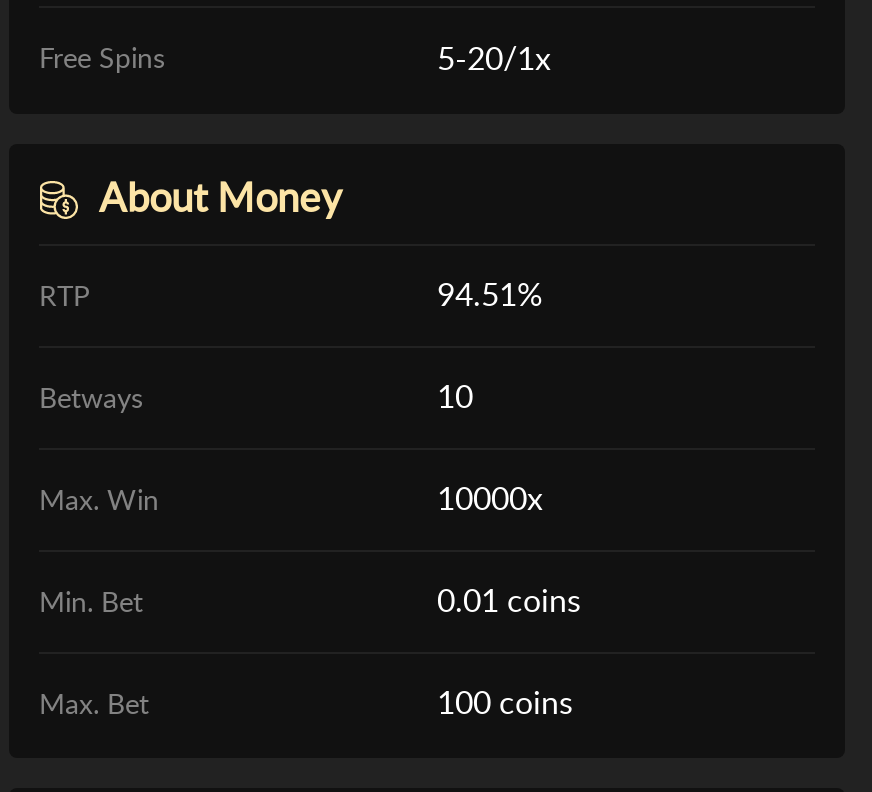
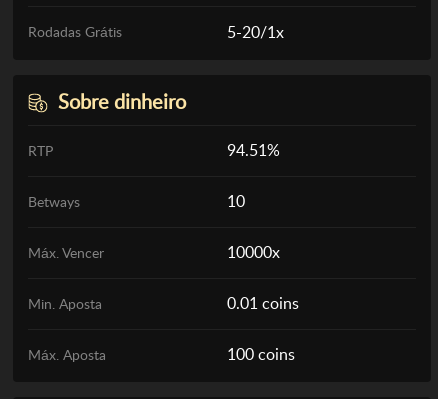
[39,42,165,74] Free Spins -> [28,24,122,40] Rodadas Grátis
[99,173,341,221] About Money -> [58,90,186,114] Sobre dinheiro
[39,483,159,515] Max. Win -> [28,245,104,261] Máx. Vencer
[39,585,143,617] Min. Bet -> [28,296,102,312] Min. Aposta
[39,687,149,719] Max. Bet -> [28,347,106,363] Máx. Aposta

